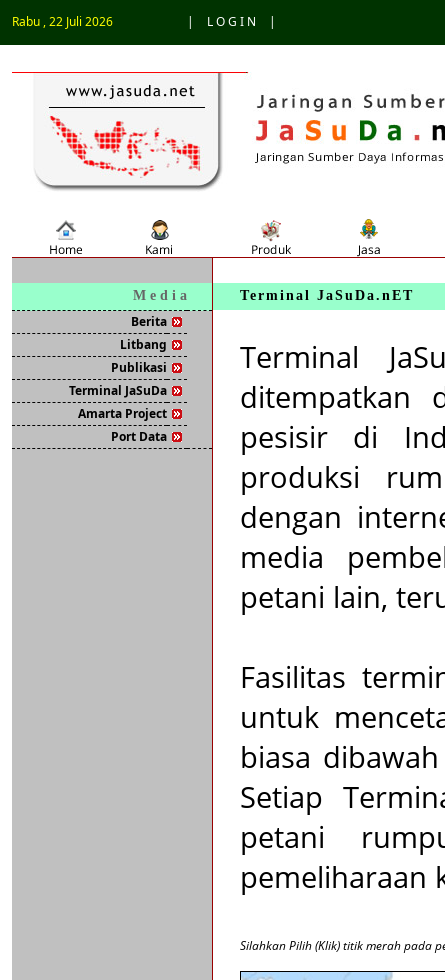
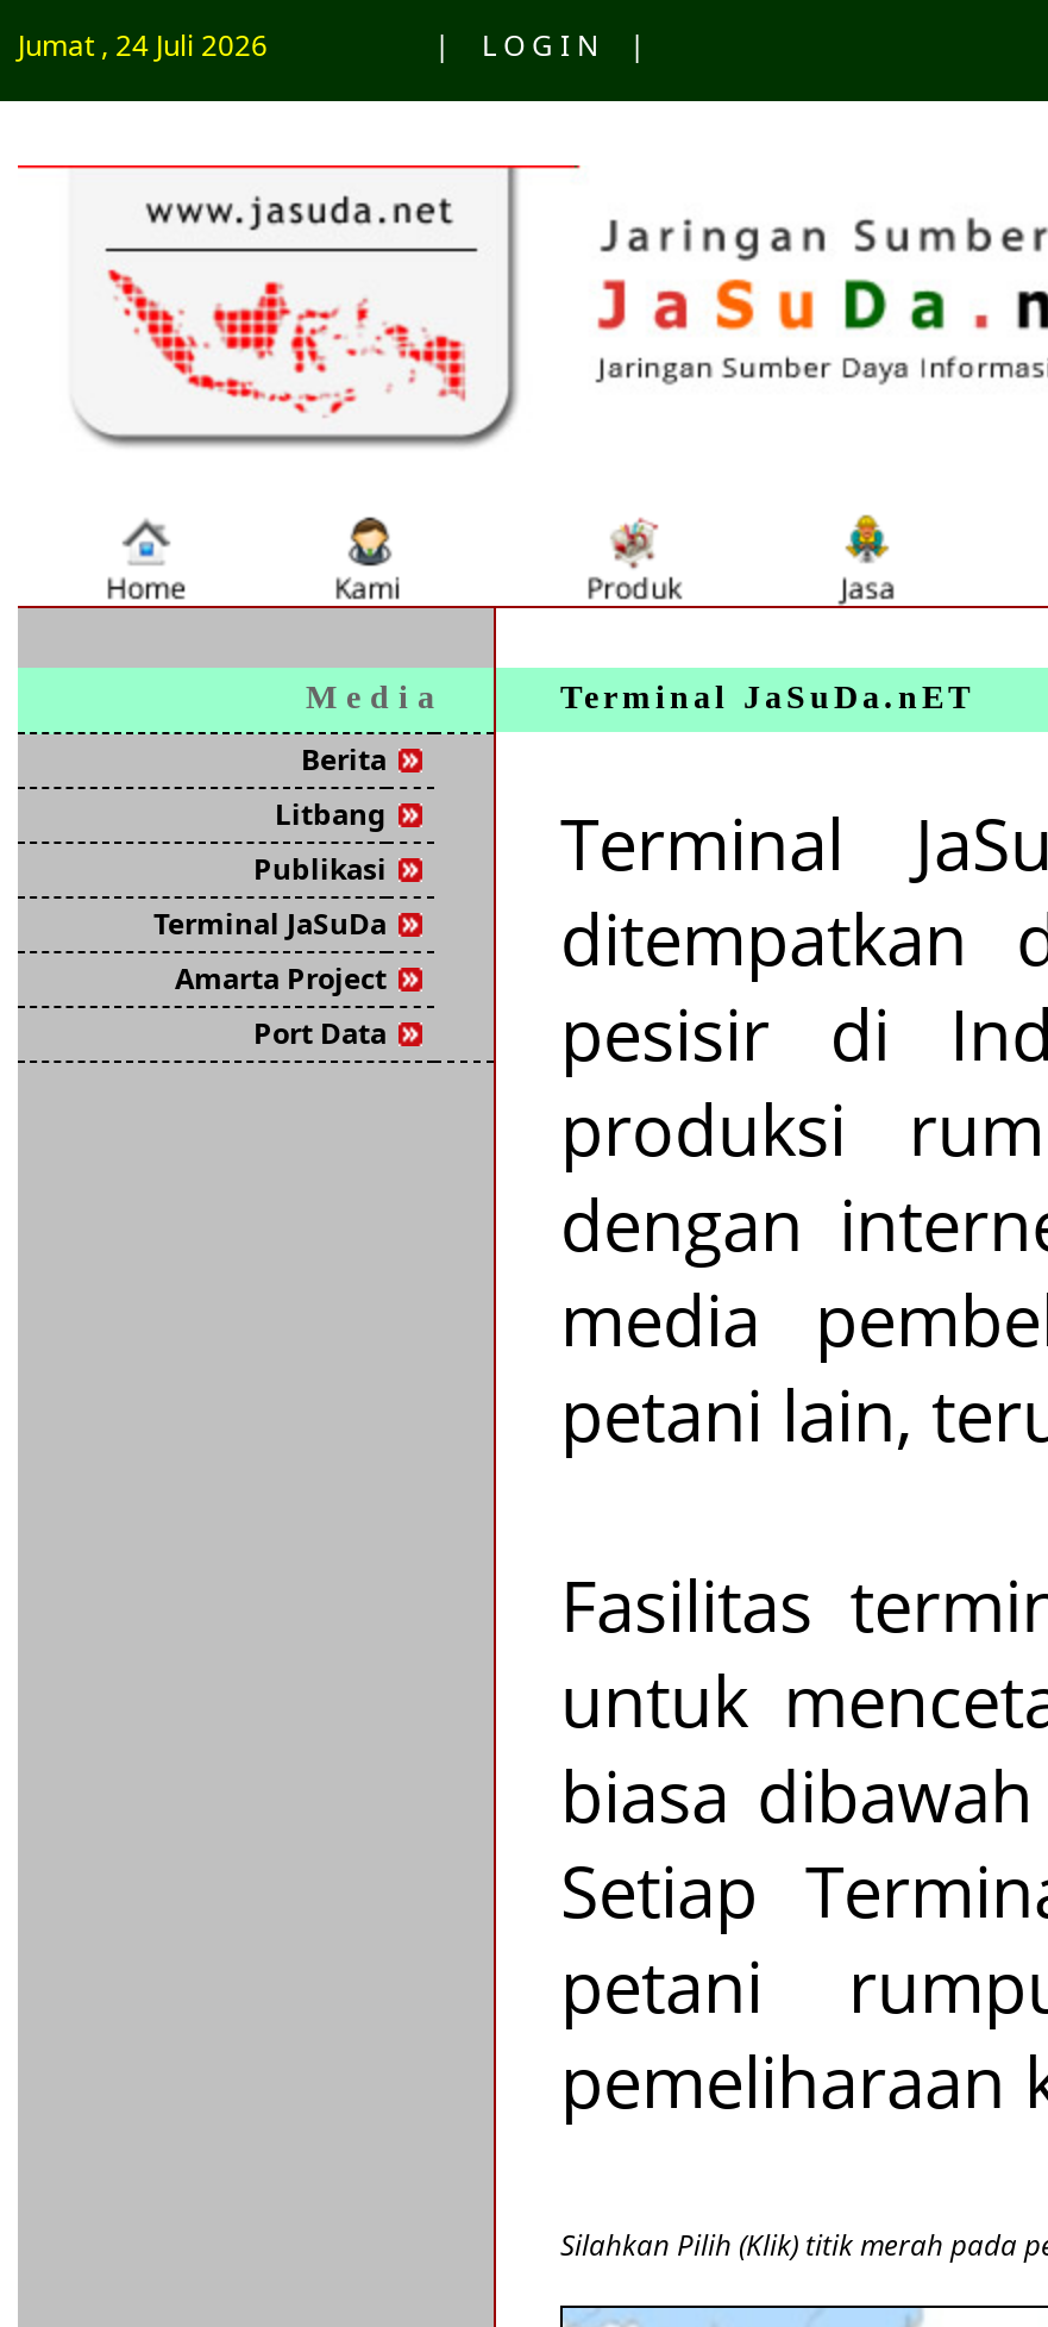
[12,13,113,30] Rabu , 22 Juli 2026 -> [18,25,268,65] Jumat , 24 Juli 2026

